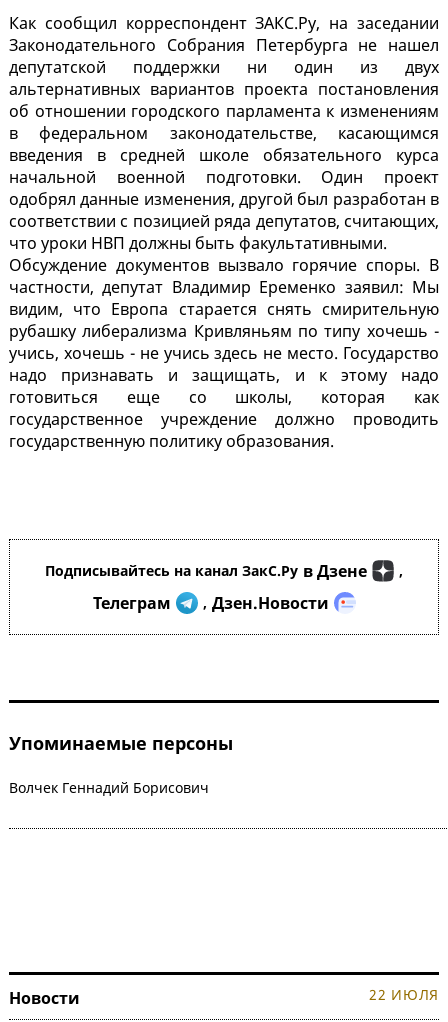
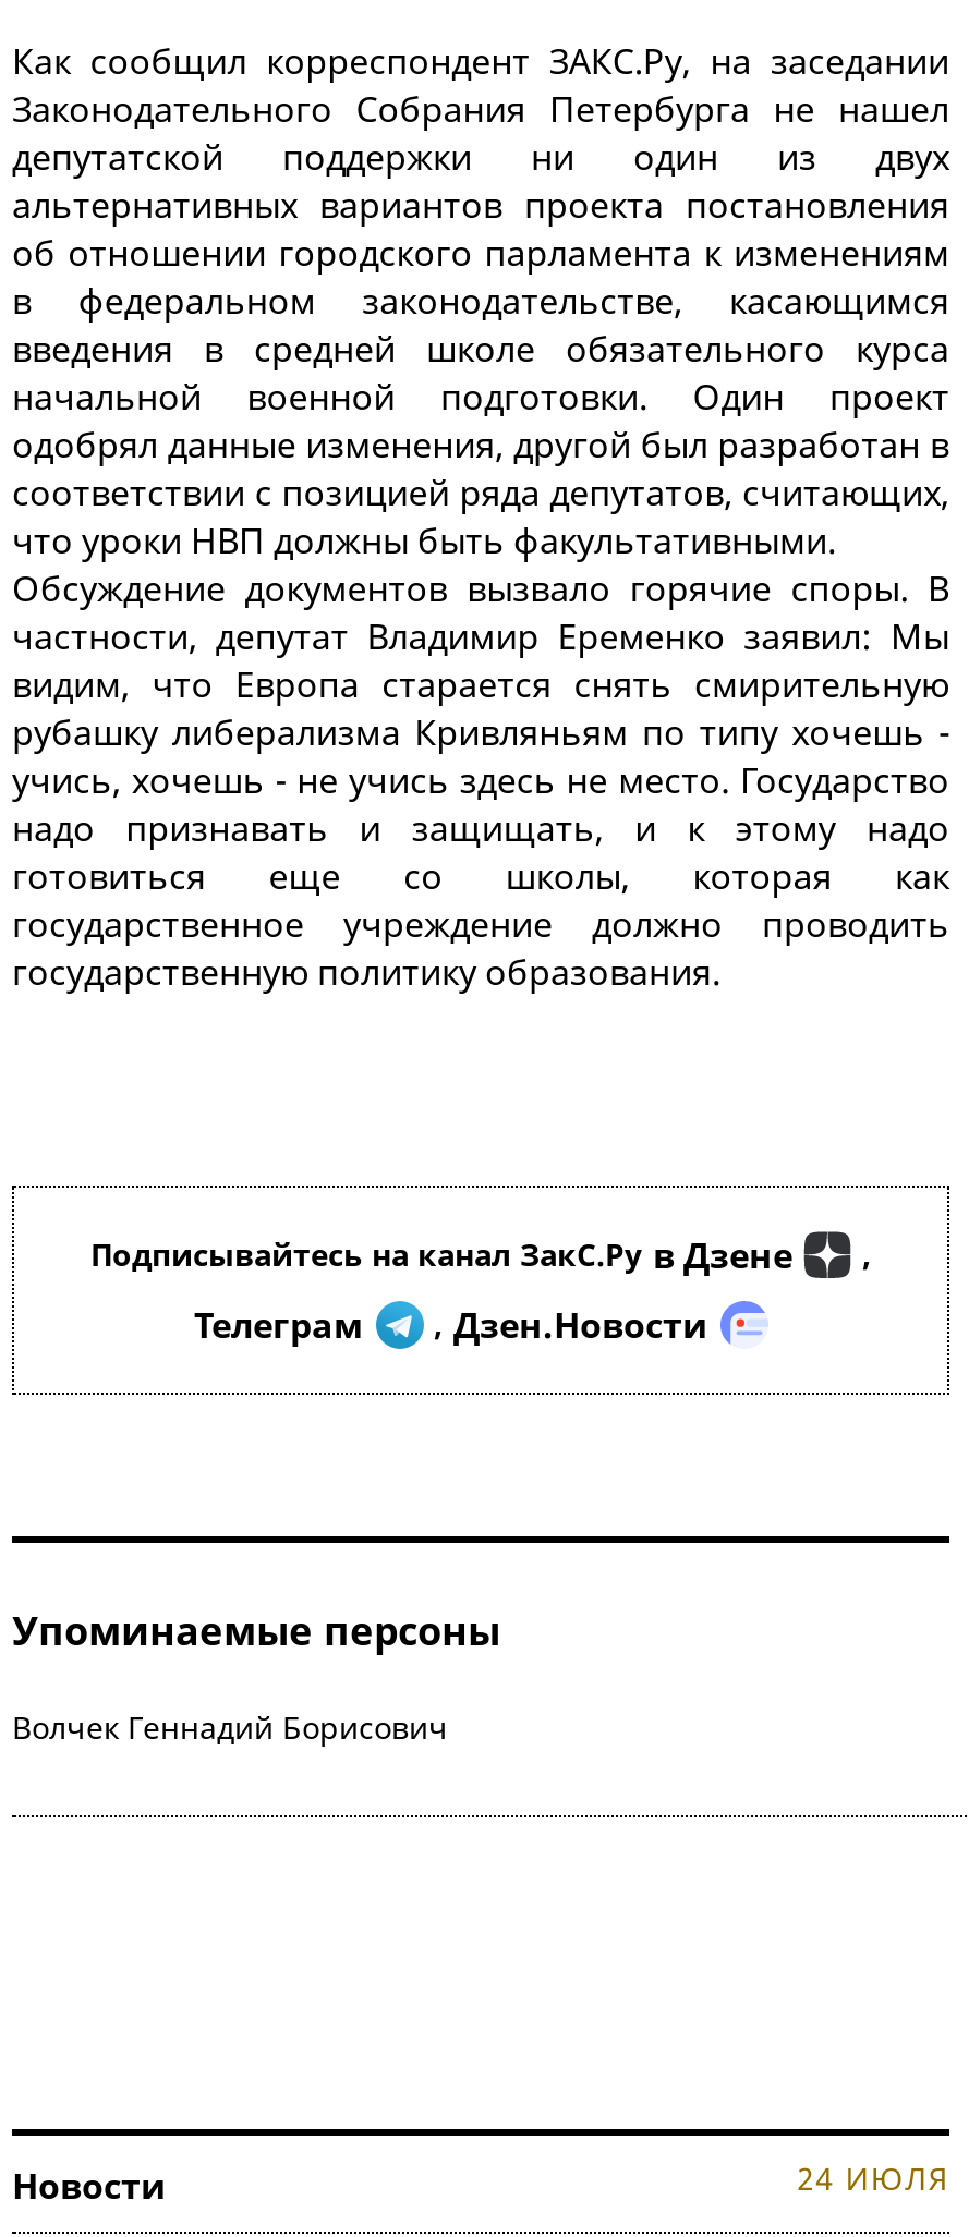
[369,985,439,1004] 22 ИЮЛЯ -> [797,2158,949,2199] 24 ИЮЛЯ

